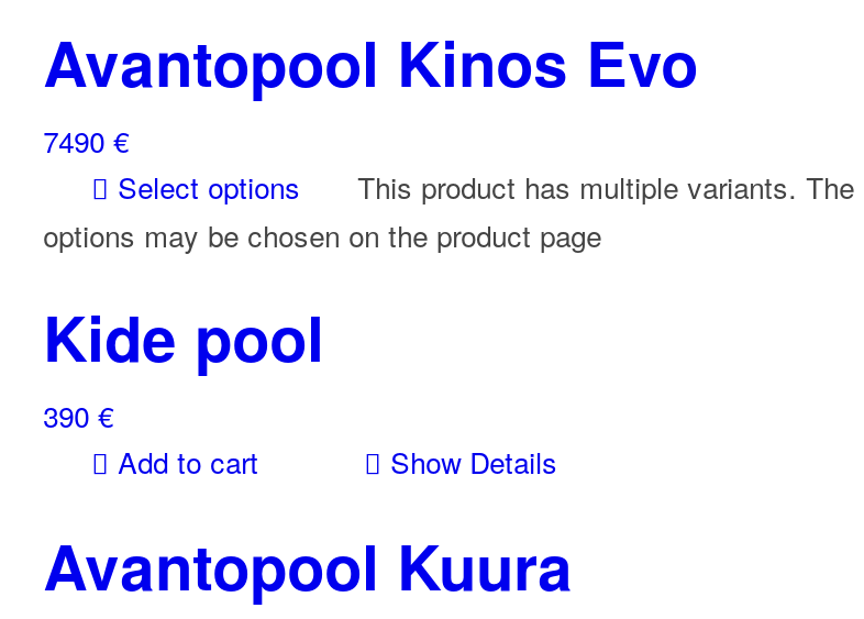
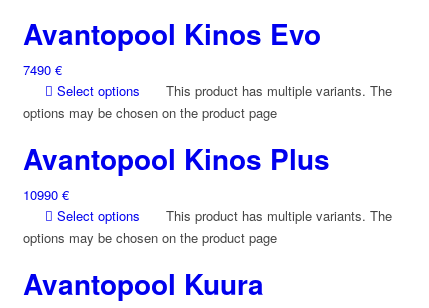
[43,292,558,483] Kide pool | 390 € | Add to cart | Show Details -> [23,138,392,247] Avantopool Kinos Plus | 10990 € | Select options | This product has multiple variants. The | options may be chosen on the product page

